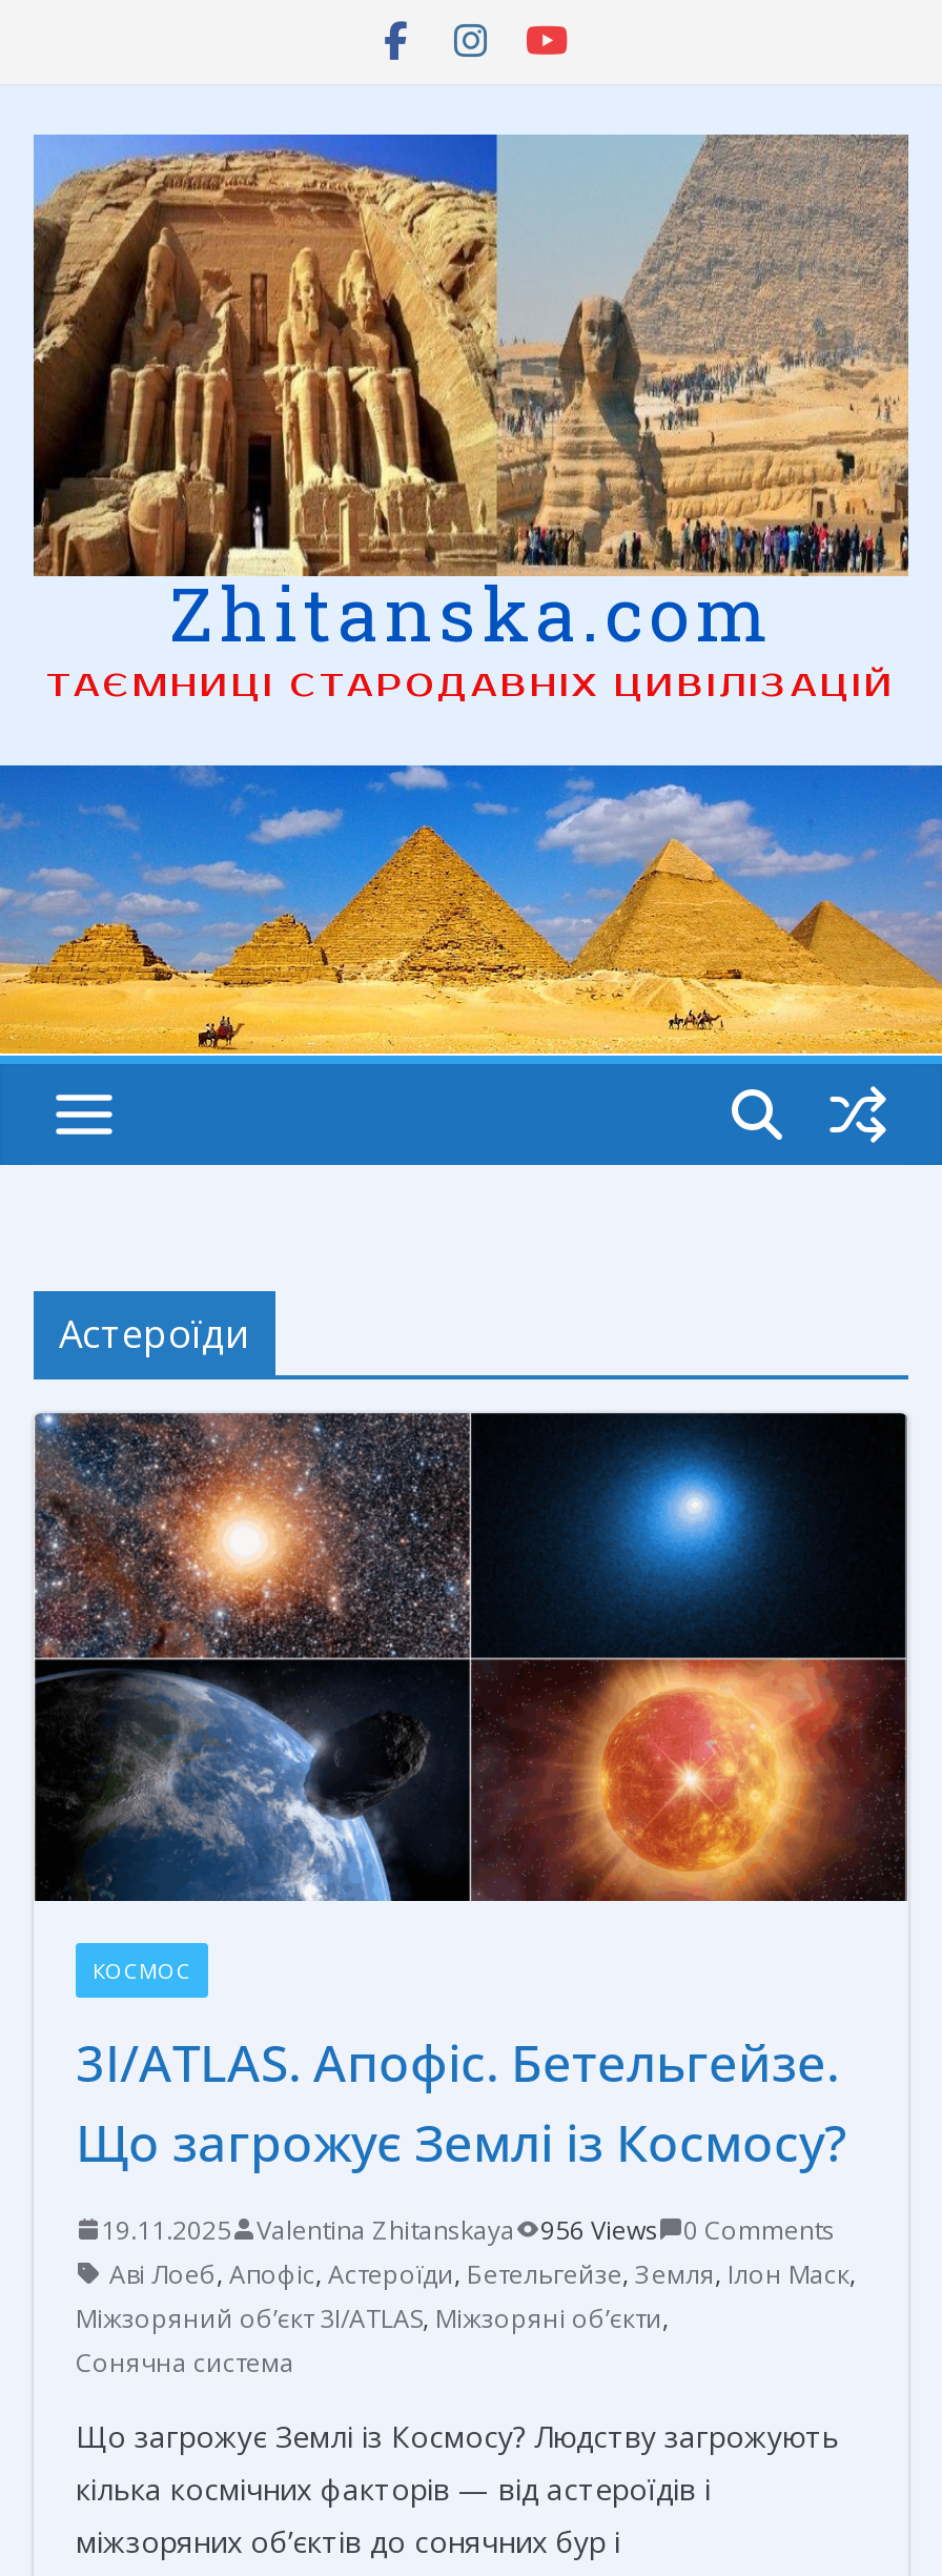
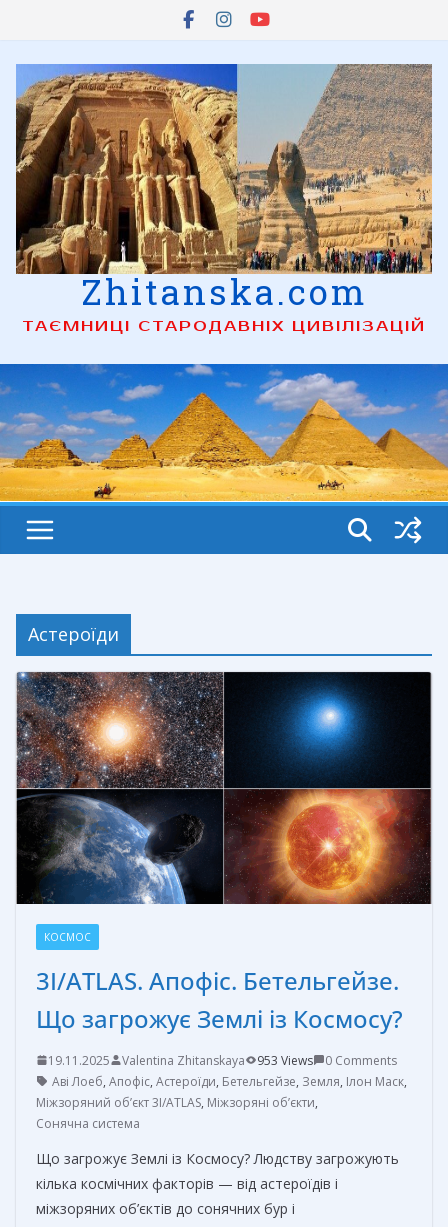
[101,2212,835,2248] 19.11.2025 Valentina Zhitanskaya 956 Views 0 Comments -> [48,1052,397,1069] 19.11.2025 Valentina Zhitanskaya 953 Views 0 Comments

